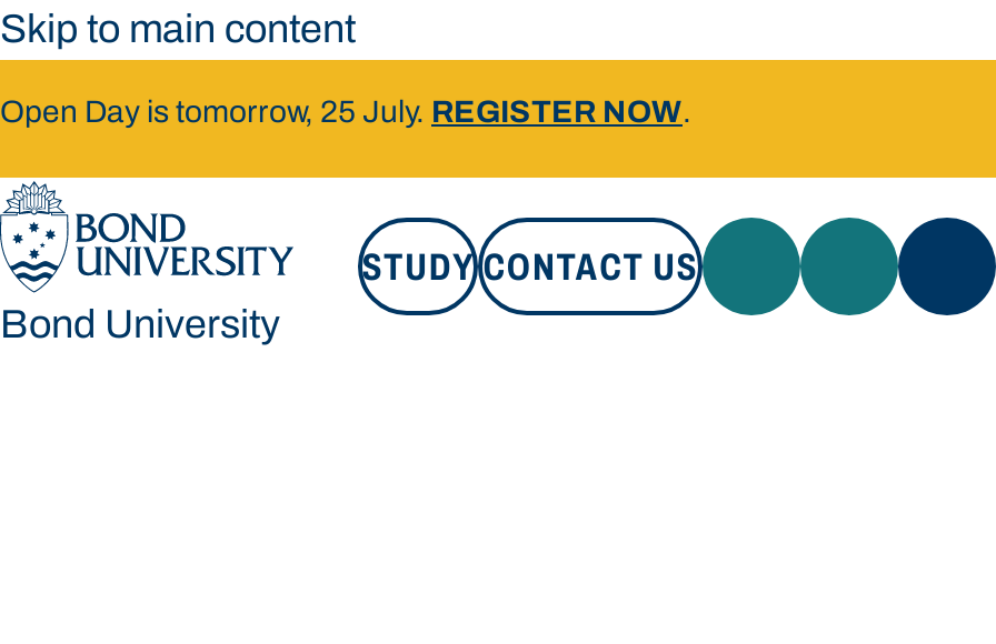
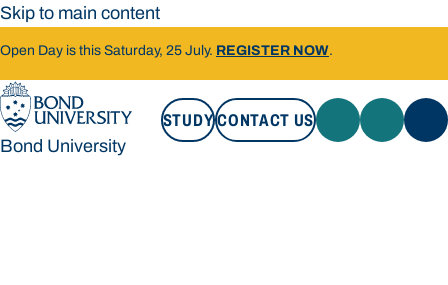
[0,95,691,129] Open Day is tomorrow, 25 July. REGISTER NOW. -> [0,43,333,58] Open Day is this Saturday, 25 July. REGISTER NOW.

